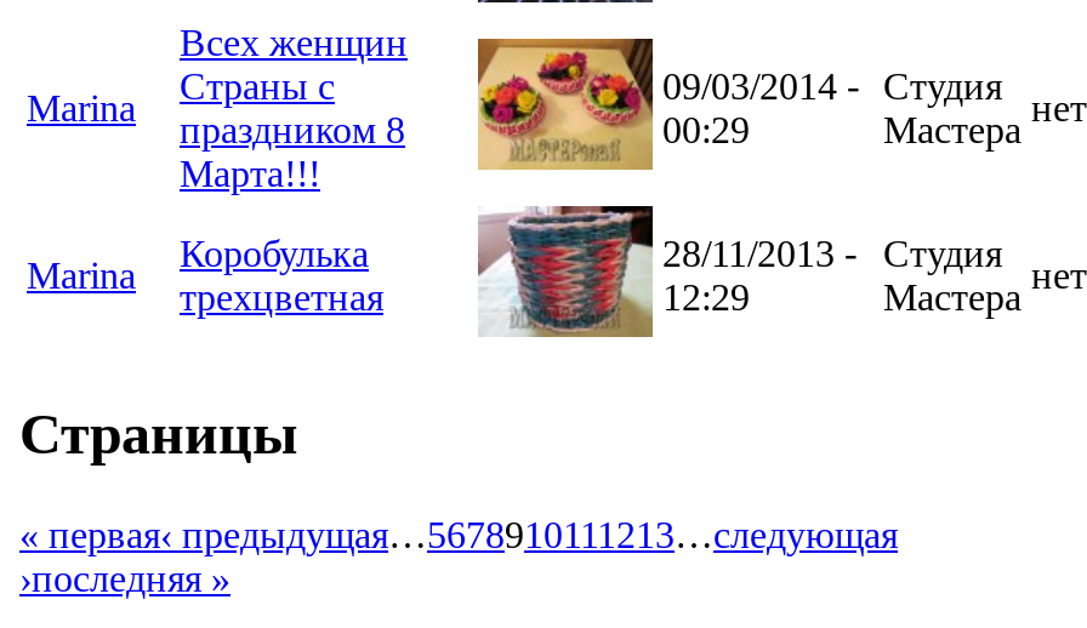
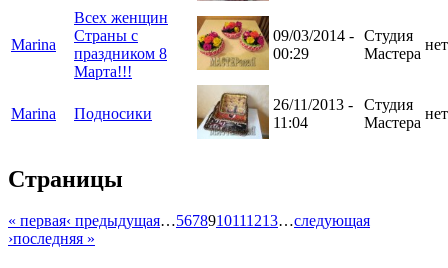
[478,204,856,339] [image] | 28/11/2013 - | 12:29 -> [196,85,353,139] [image] | 26/11/2013 - | 11:04
[180,232,383,317] Коробулька | трехцветная -> [74,105,152,122] Подносики

